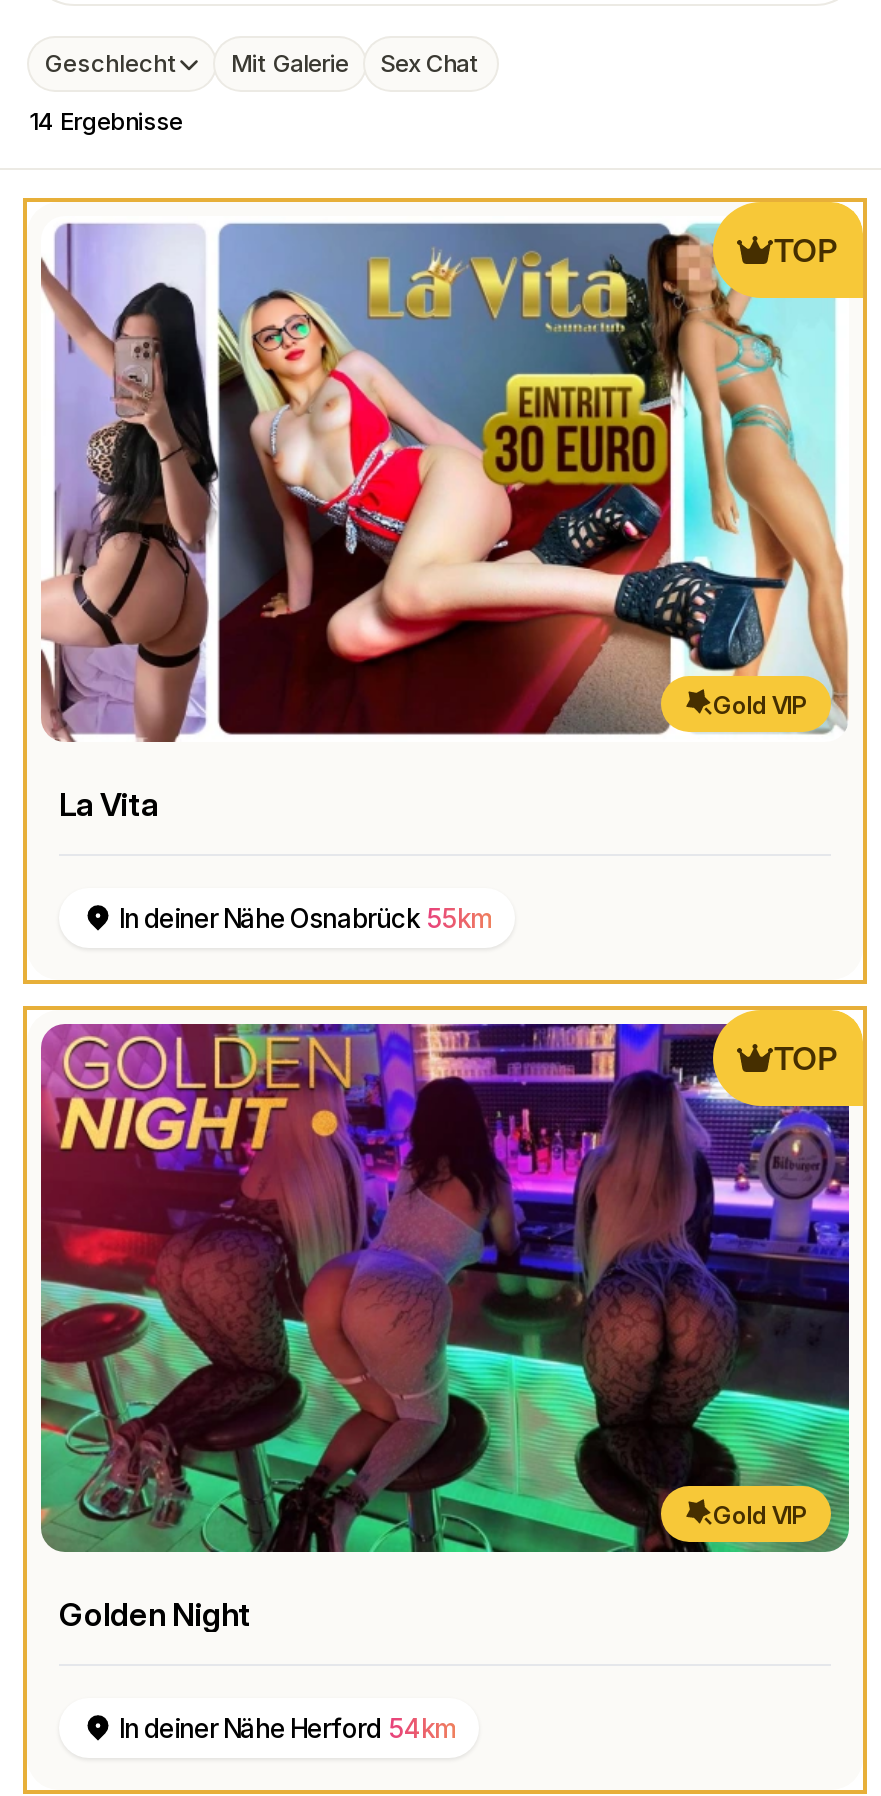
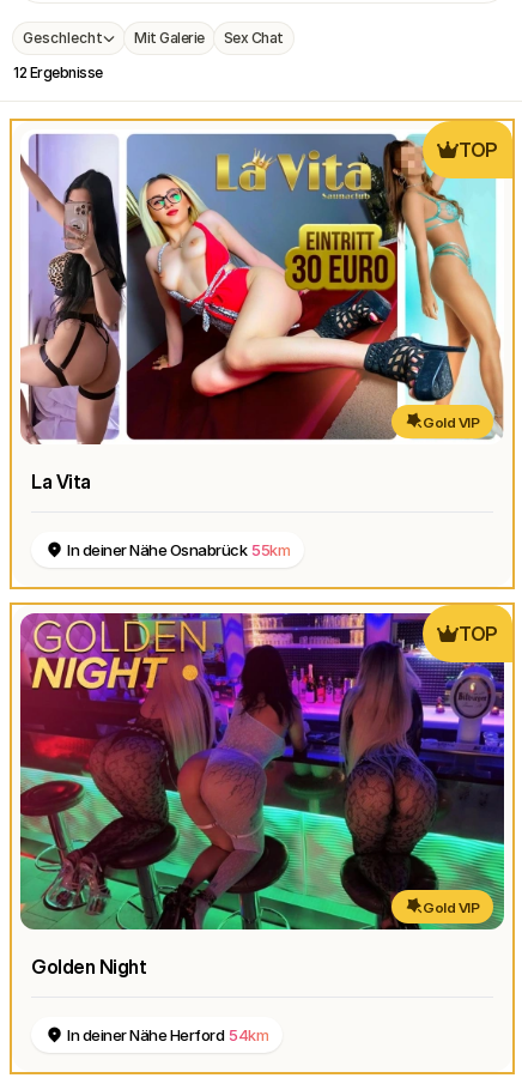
[29,106,182,136] 14 Ergebnisse -> [13,63,102,81] 12 Ergebnisse

